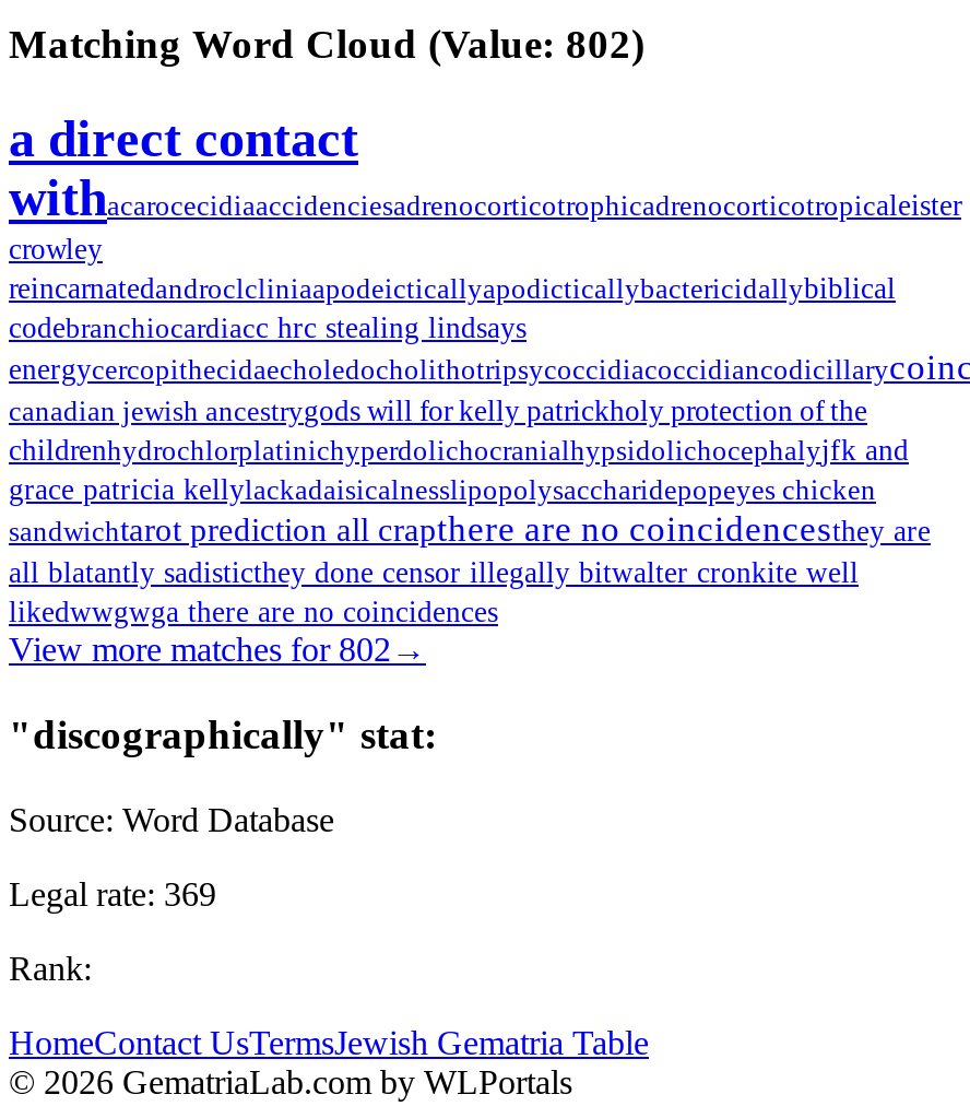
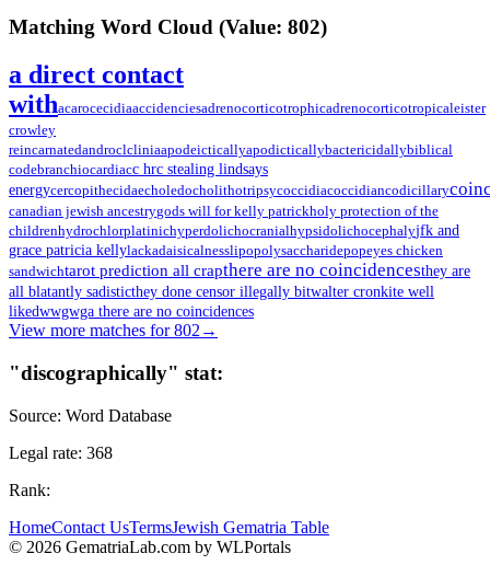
[9,874,216,911] Legal rate: 369 -> [9,443,113,462] Legal rate: 368

